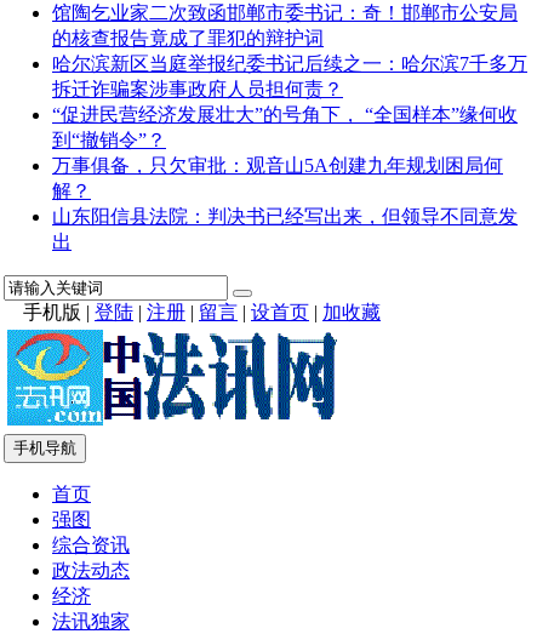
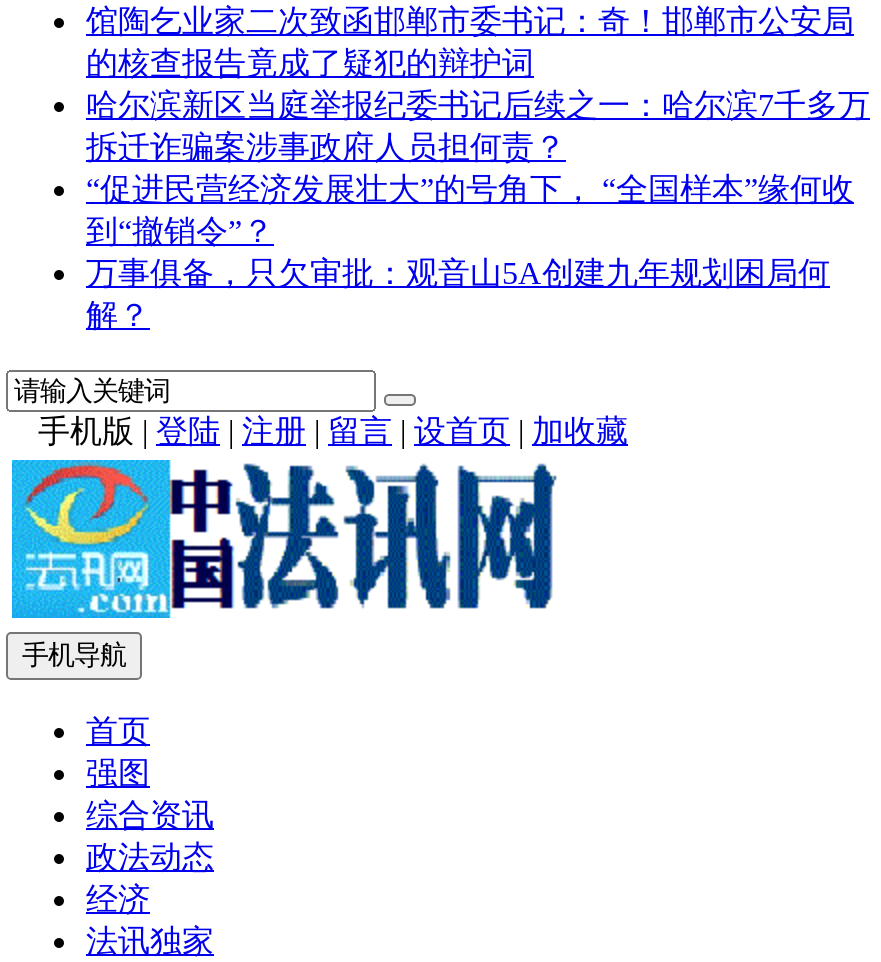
[52,28,324,48] 的核查报告竟成了罪犯的辩护词 -> [86,46,534,80] 的核查报告竟成了疑犯的辩护词
[52,206,518,252] 山东阳信县法院：判决书已经写出来，但领导不同意发 | 出 -> none

